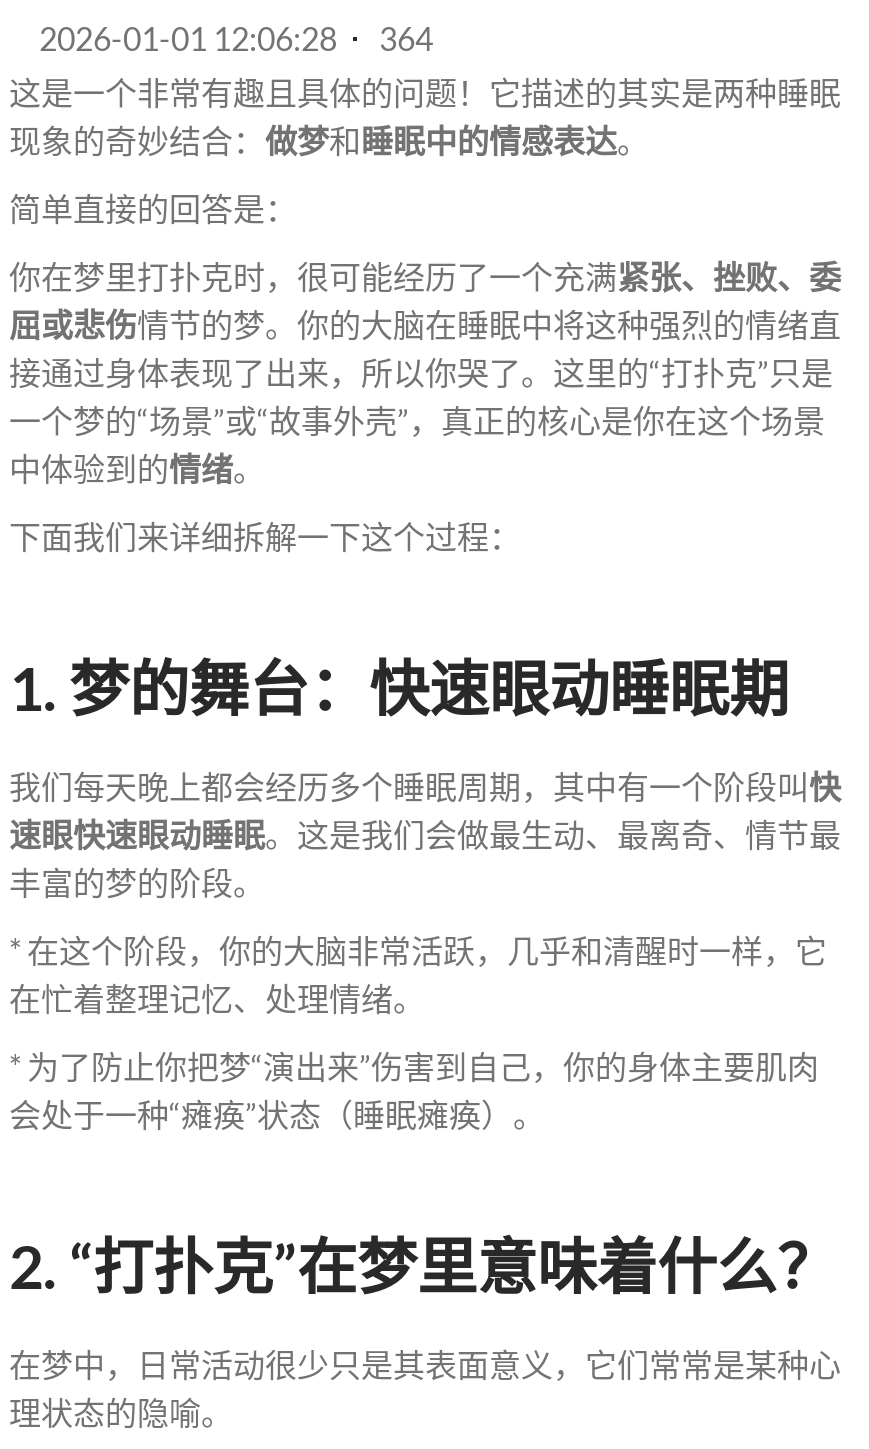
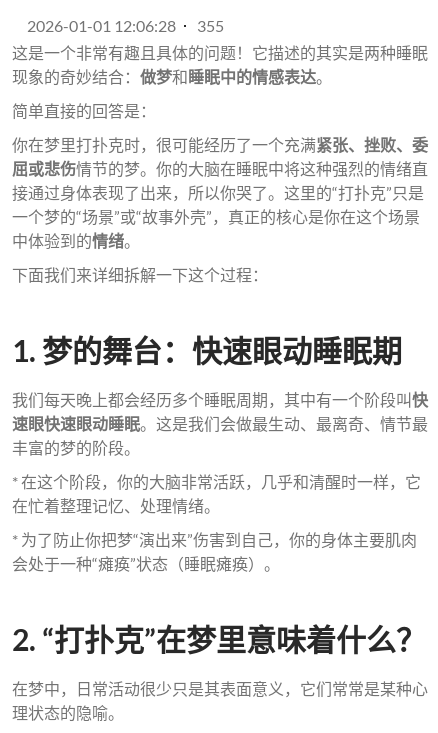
[39,19,433,57] 2026-01-01 12:06:28 364 -> [27,16,224,35] 2026-01-01 12:06:28 355

